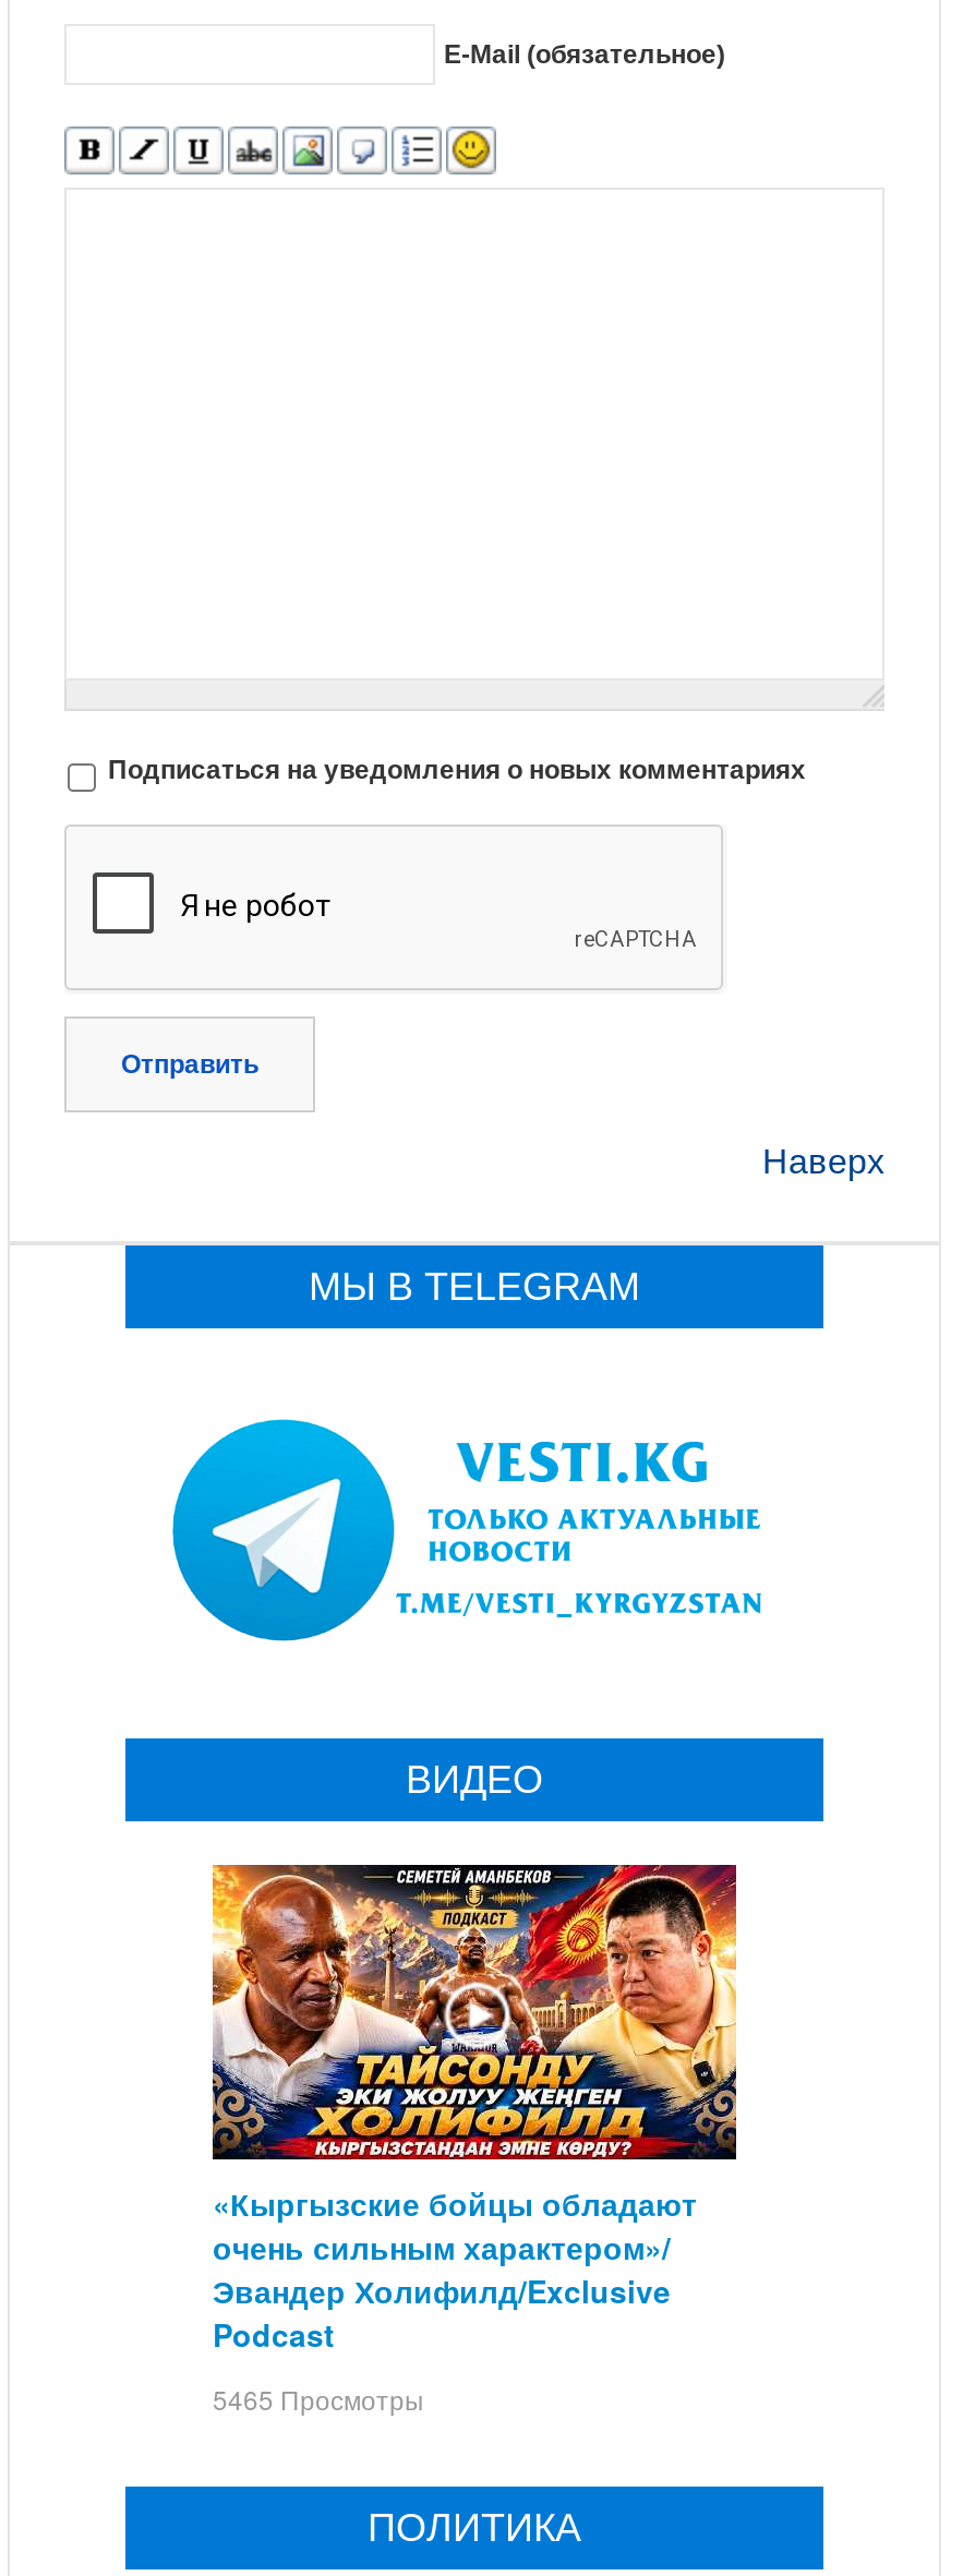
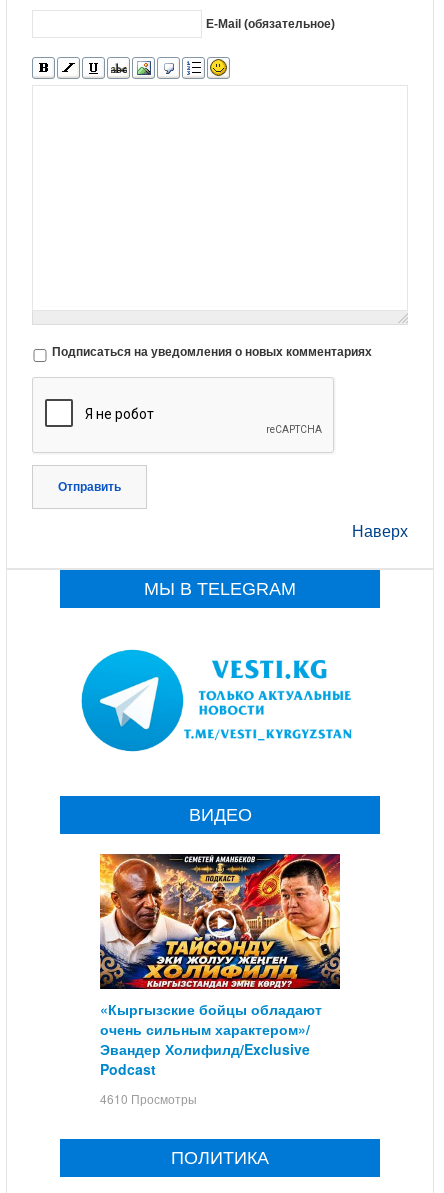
[213,2380,424,2417] 5465 Просмотры -> [100,1090,197,1107] 4610 Просмотры

